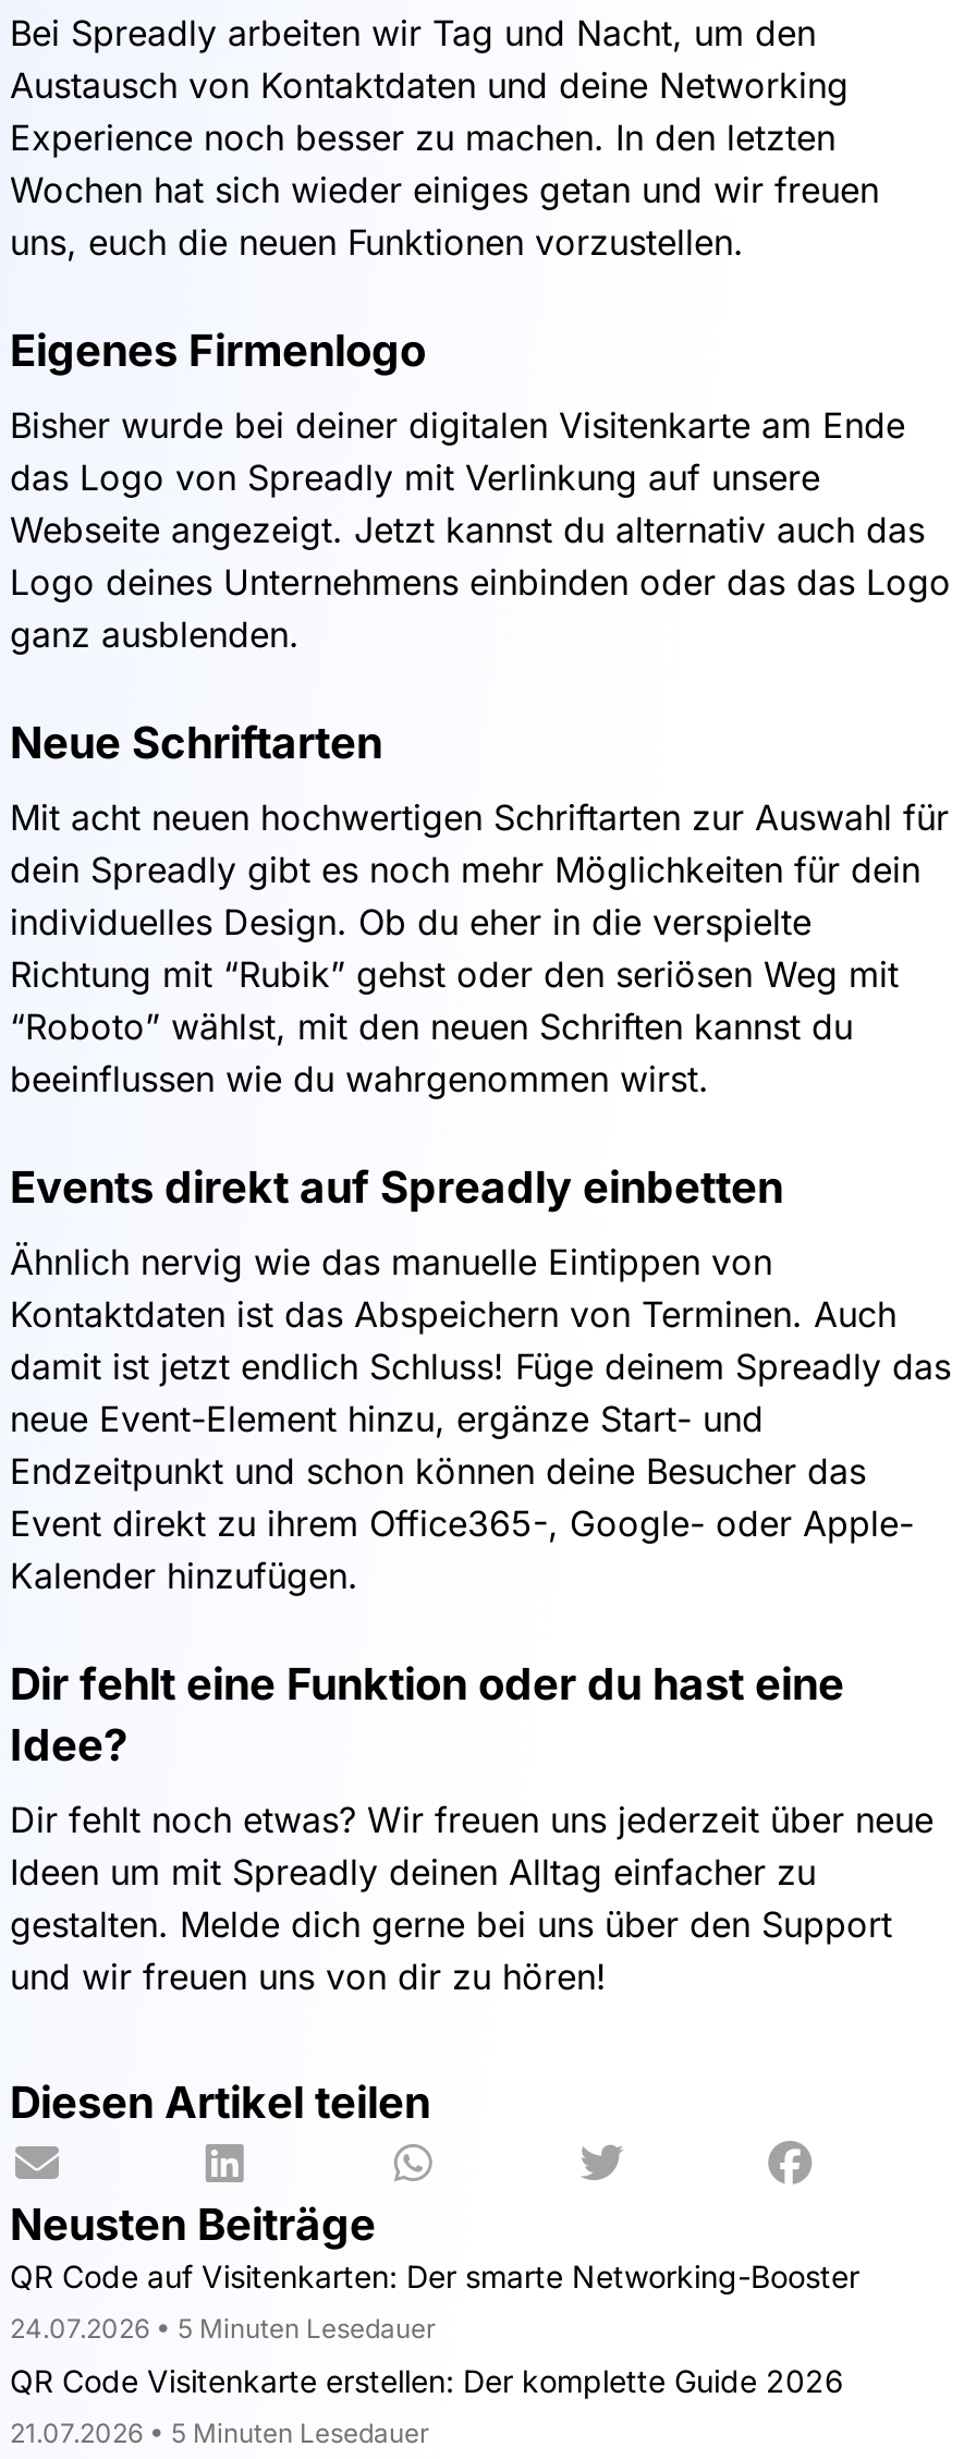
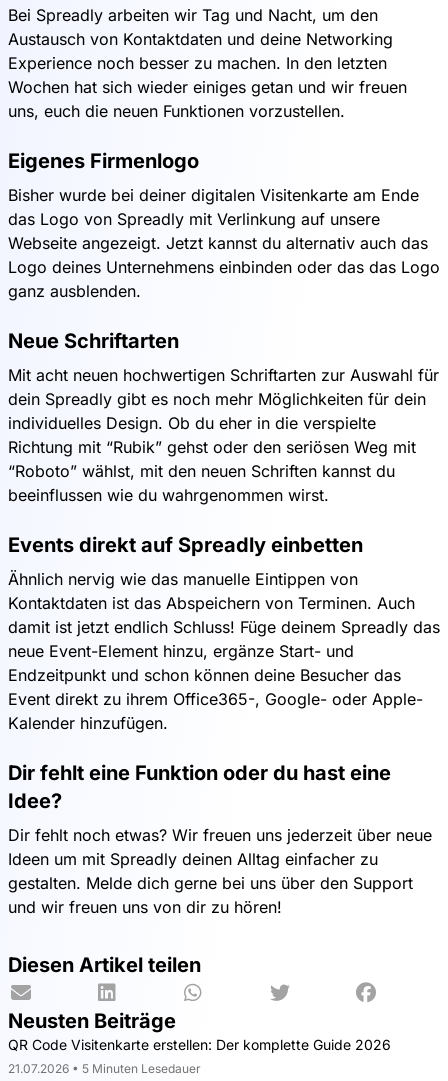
[10,2257,859,2345] QR Code auf Visitenkarten: Der smarte Networking-Booster | 24.07.2026 • 5 Minuten Lesedauer -> none

